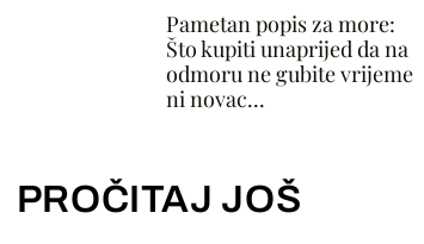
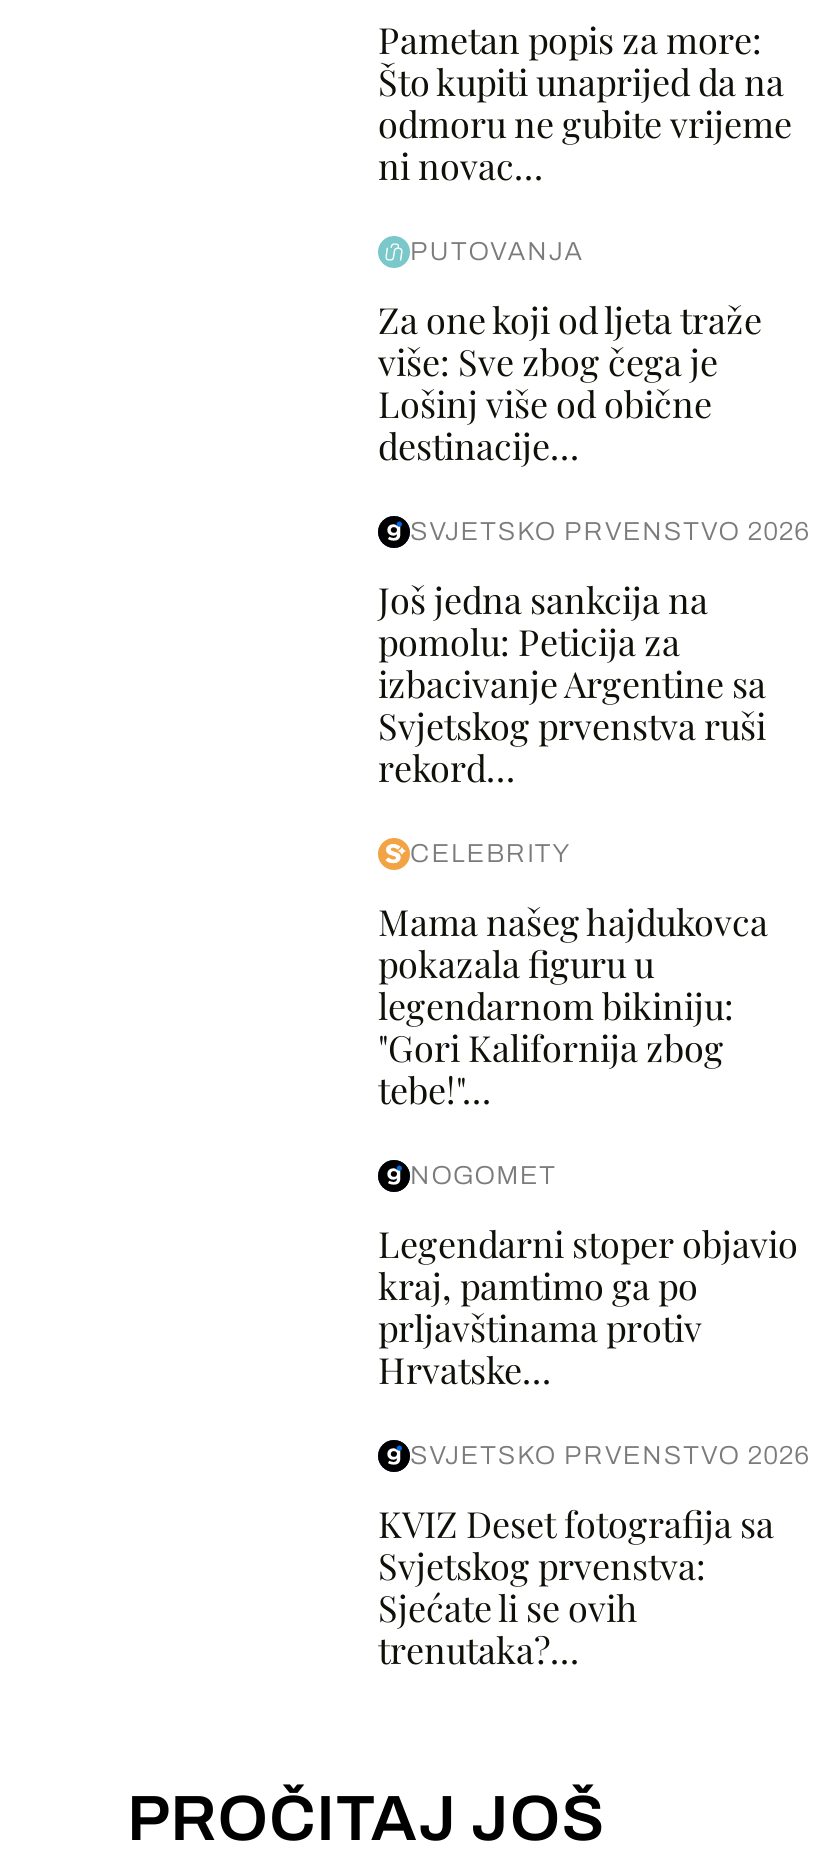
none -> [378,238,810,1674] PUTOVANJA | Za one koji od ljeta traže | više: Sve zbog čega je | Lošinj više od obične | destinacije... | SVJETSKO PRVENSTVO 2026 | Još jedna sankcija na | pomolu: Peticija za | izbacivanje Argentine sa | Svjetskog prvenstva ruši | rekord... | CELEBRITY | Mama našeg hajdukovca | pokazala figuru u | legendarnom bikiniju: | "Gori Kalifornija zbog | tebe!"... | NOGOMET | Legendarni stoper objavio | kraj, pamtimo ga po | prljavštinama protiv | Hrvatske... | SVJETSKO PRVENSTVO 2026 | KVIZ Deset fotografija sa | Svjetskog prvenstva: | Sjećate li se ovih | trenutaka?...

